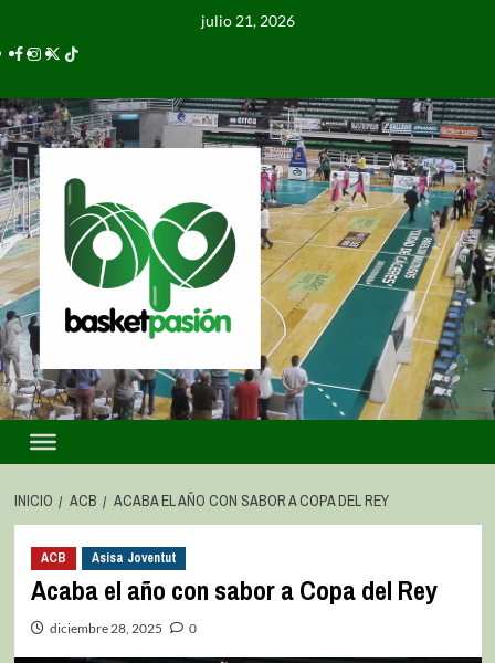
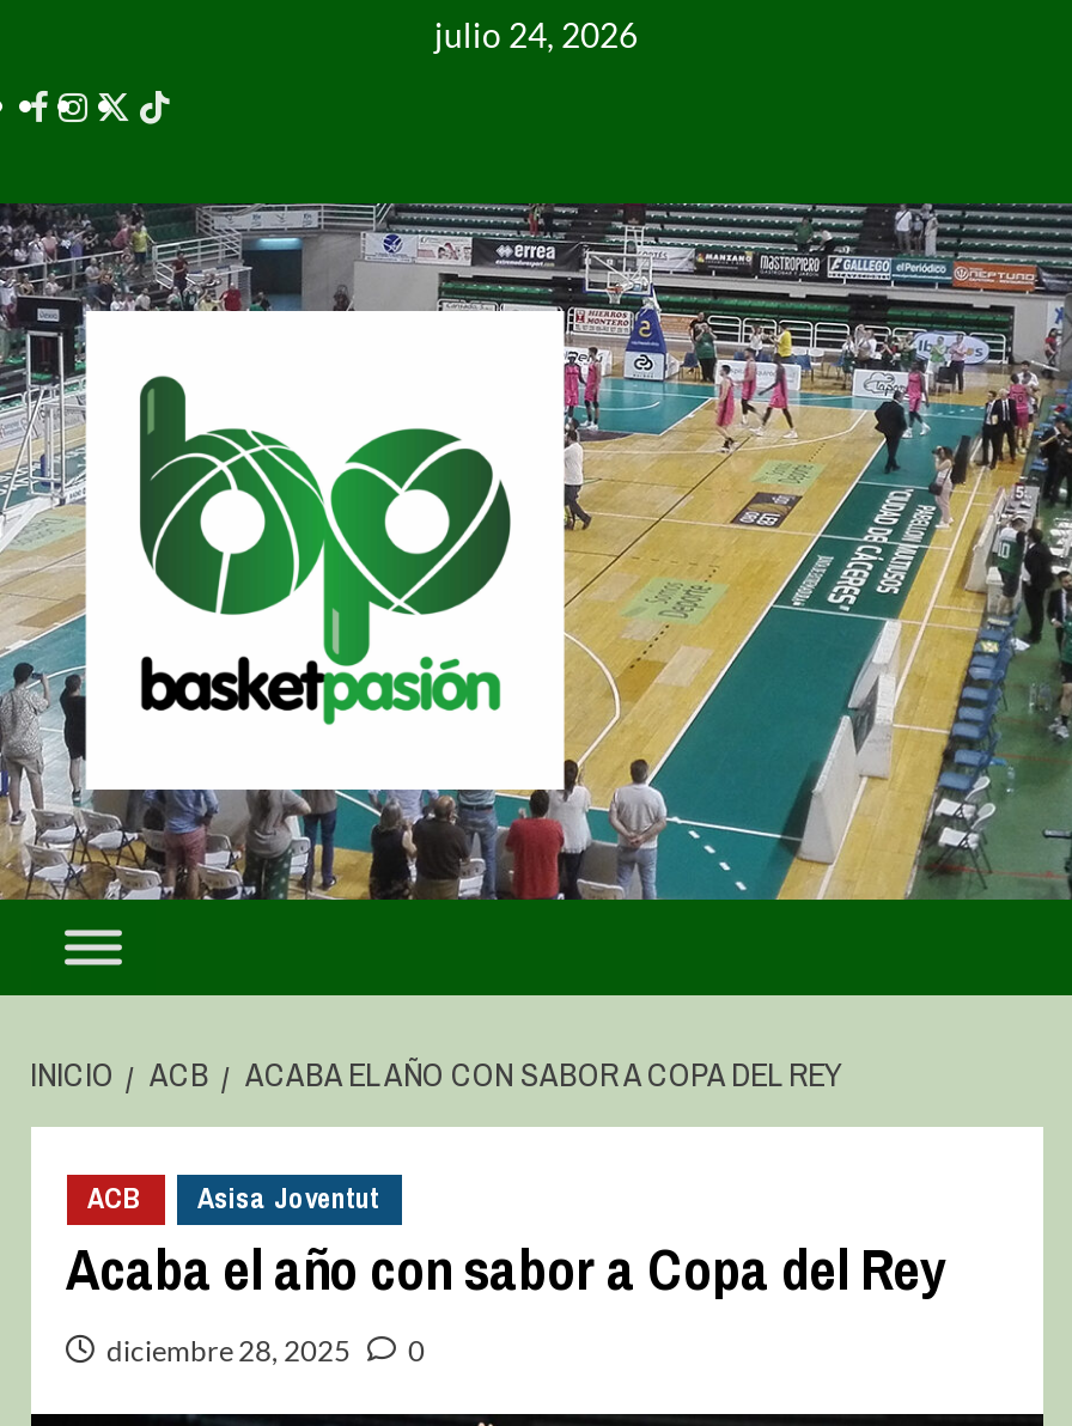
[201,11,294,30] julio 21, 2026 -> [434,14,638,55] julio 24, 2026

